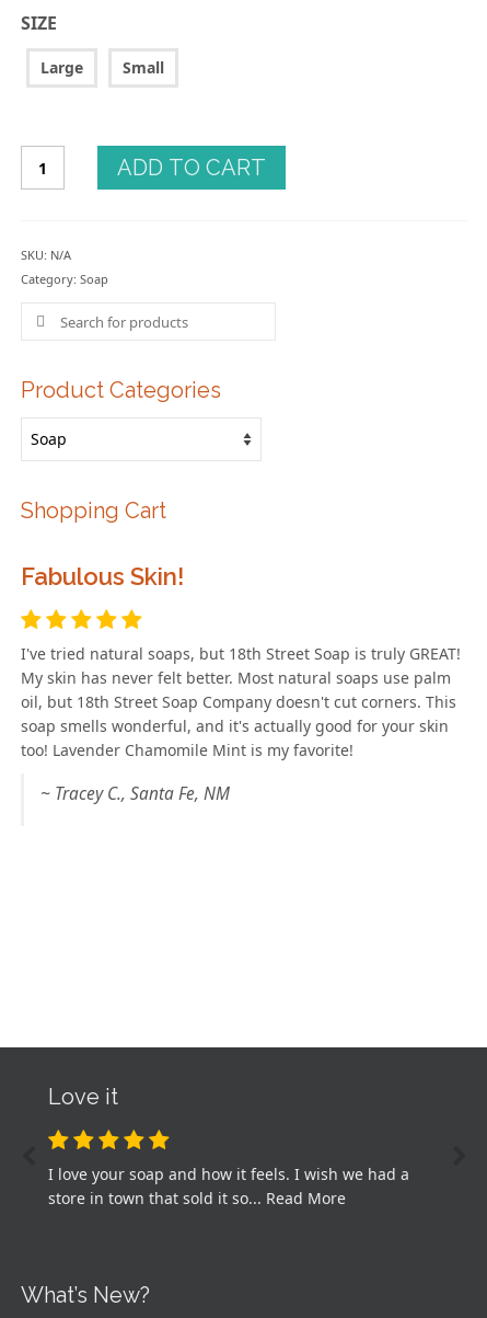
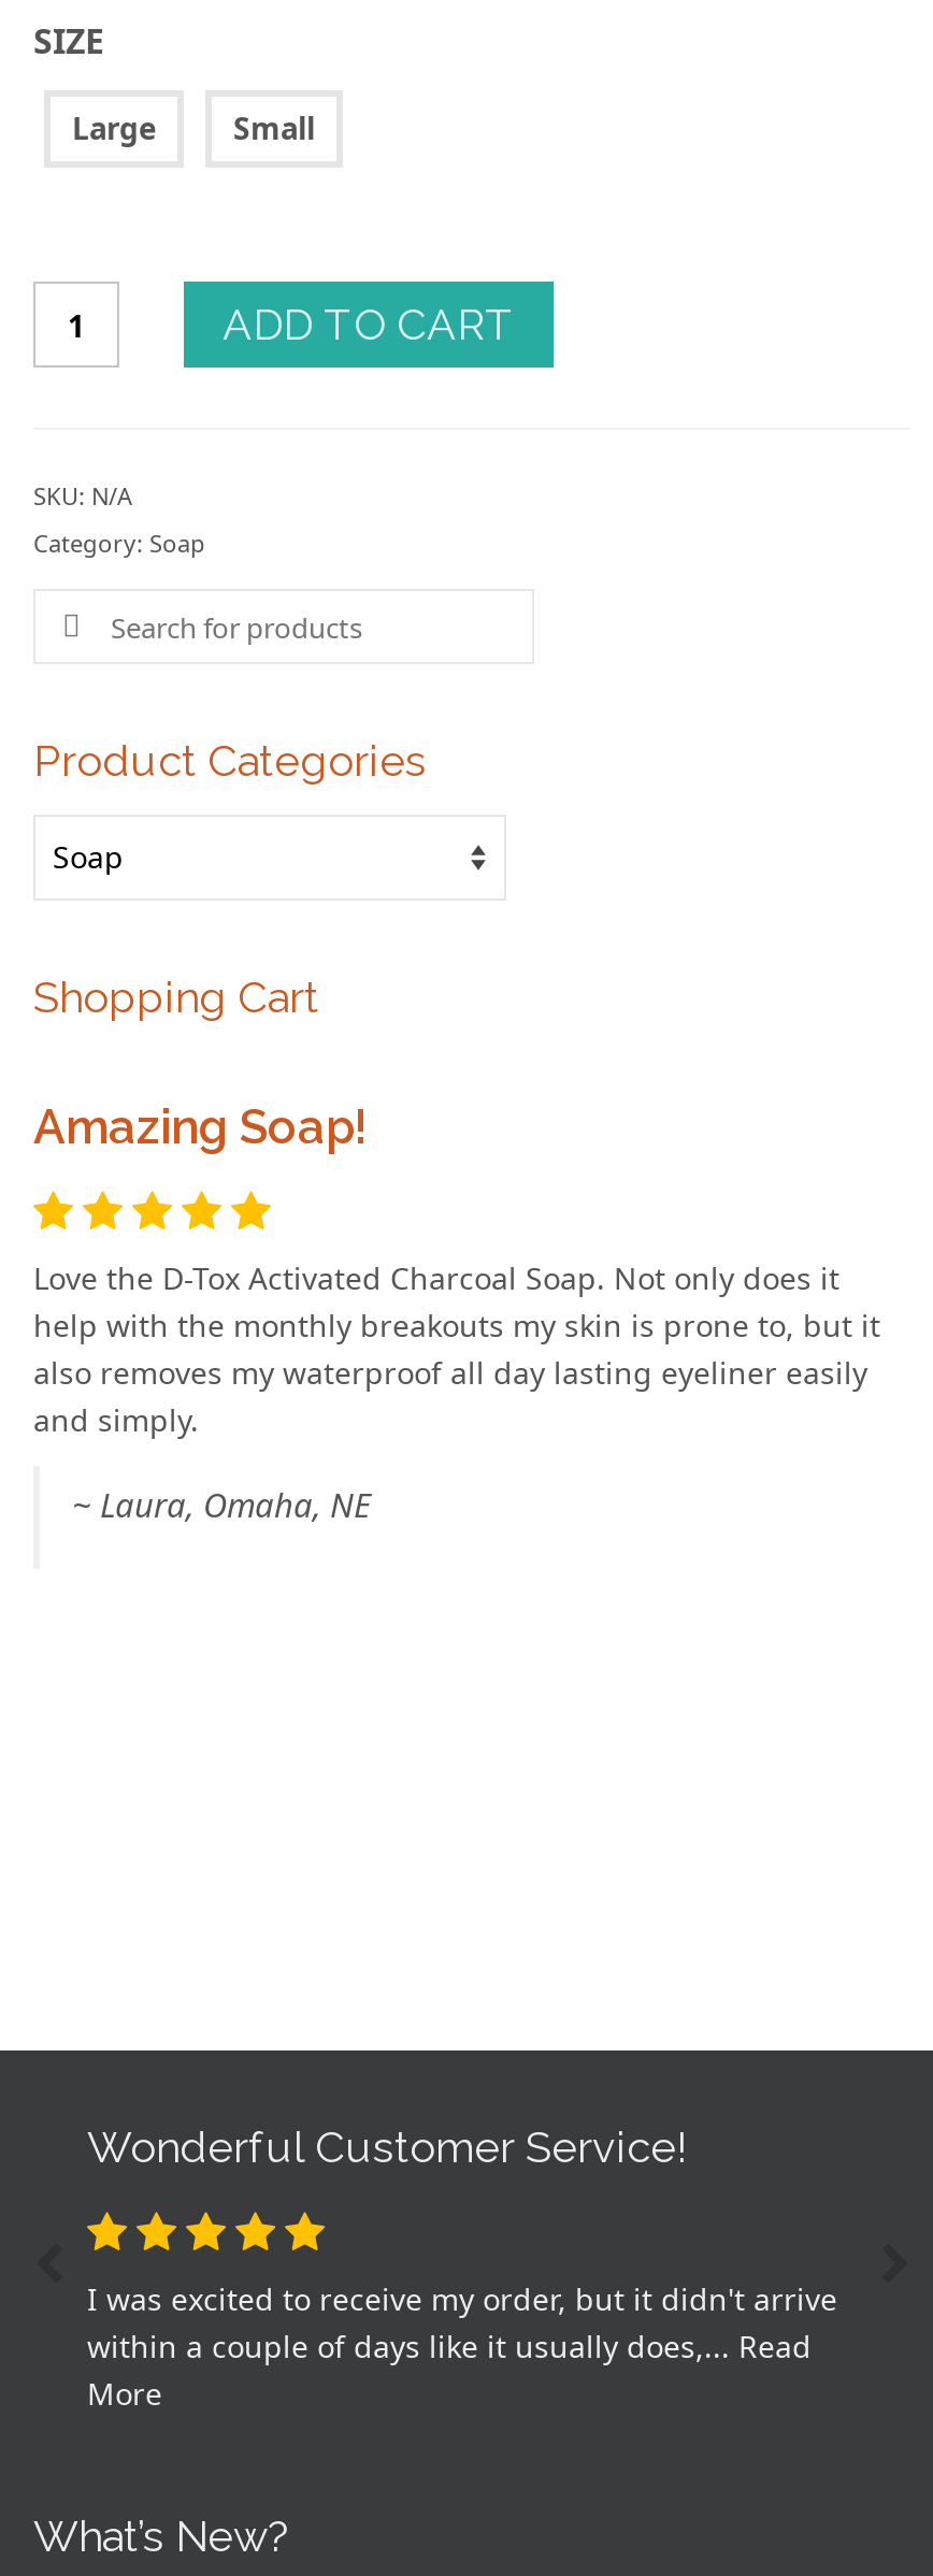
[21,562,184,591] Fabulous Skin! -> [33,1099,367,1155] Amazing Soap!
[21,643,461,761] I've tried natural soaps, but 18th Street Soap is truly GREAT! | My skin has never felt better. Most natural soaps use palm | oil, but 18th Street Soap Company doesn't cut corners. This | soap smells wonderful, and it's actually good for your skin | too! Lavender Chamomile Mint is my favorite! -> [33,1258,880,1440] Love the D-Tox Activated Charcoal Soap. Not only does it | help with the monthly breakouts my skin is prone to, but it | also removes my waterproof all day lasting eyeliner easily | and simply.
[40,782,230,805] ~ Tracey C., Santa Fe, NM -> [72,1483,371,1529] ~ Laura, Omaha, NE
[48,1084,118,1110] Love it -> [87,2122,687,2173] Wonderful Customer Service!
[48,1164,409,1209] I love your soap and how it feels. I wish we had a | store in town that sold it so... Read More -> [87,2279,837,2414] I was excited to receive my order, but it didn't arrive | within a couple of days like it usually does,... Read | More

